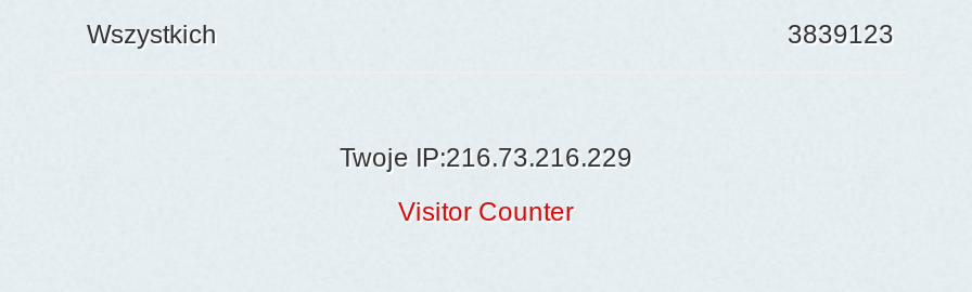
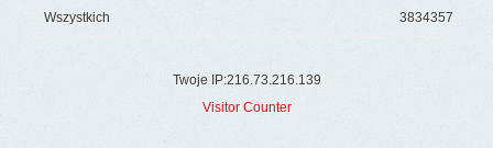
[788,19,894,49] 3839123 -> [399,9,453,25] 3834357
[340,142,632,172] Twoje IP:216.73.216.229 -> [172,72,321,87] Twoje IP:216.73.216.139

